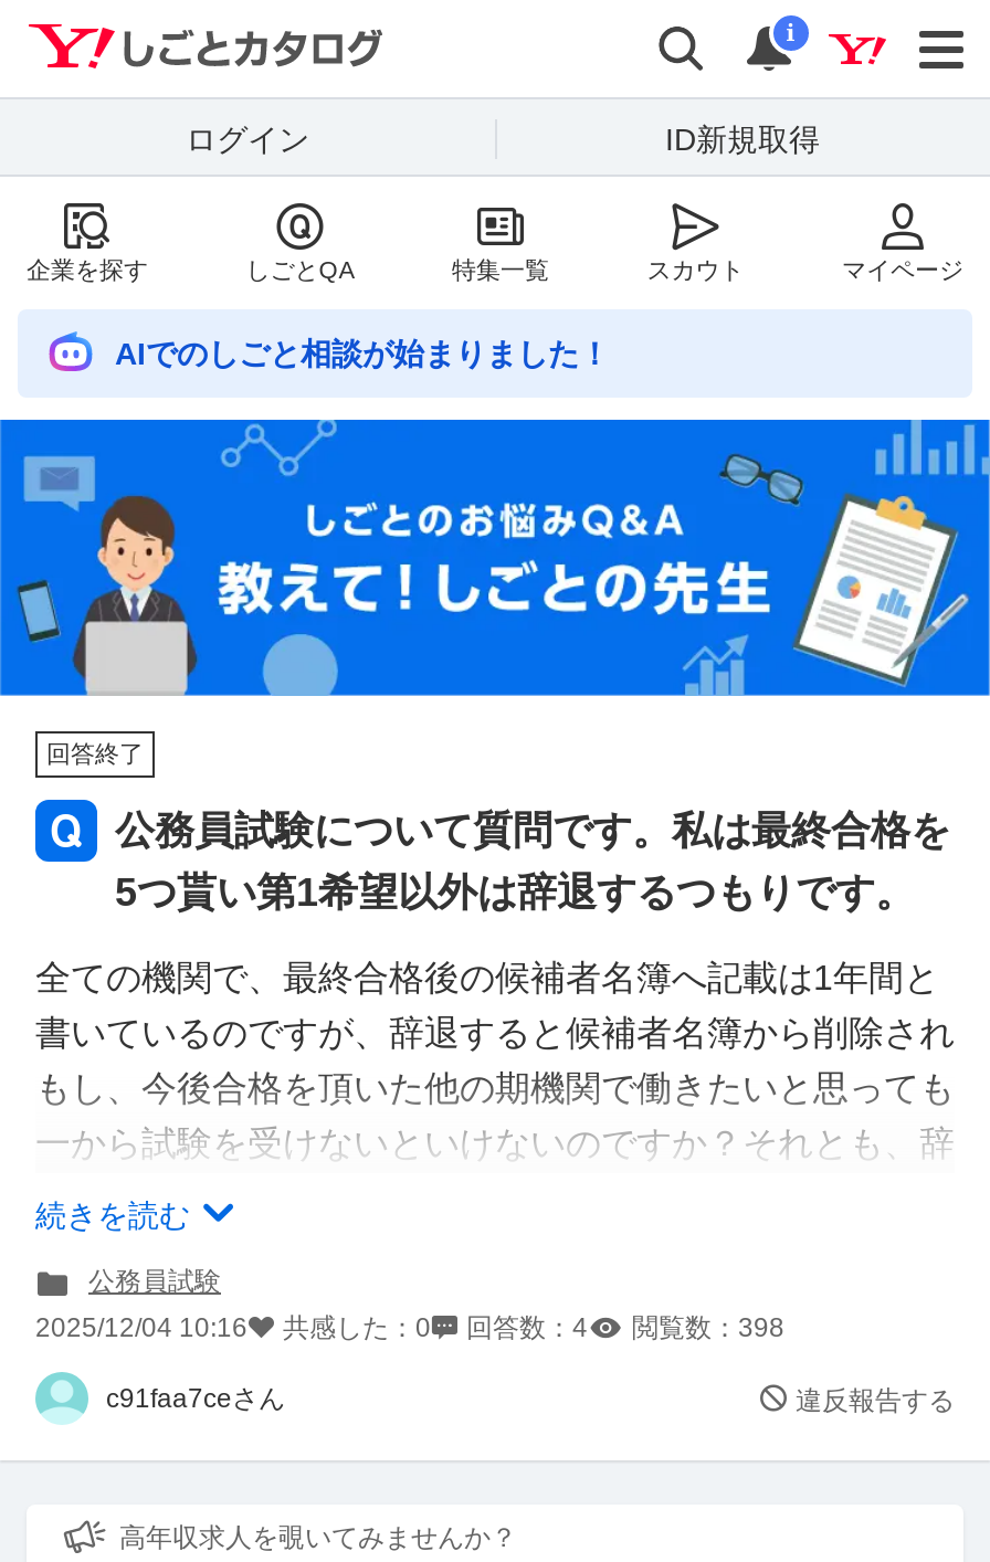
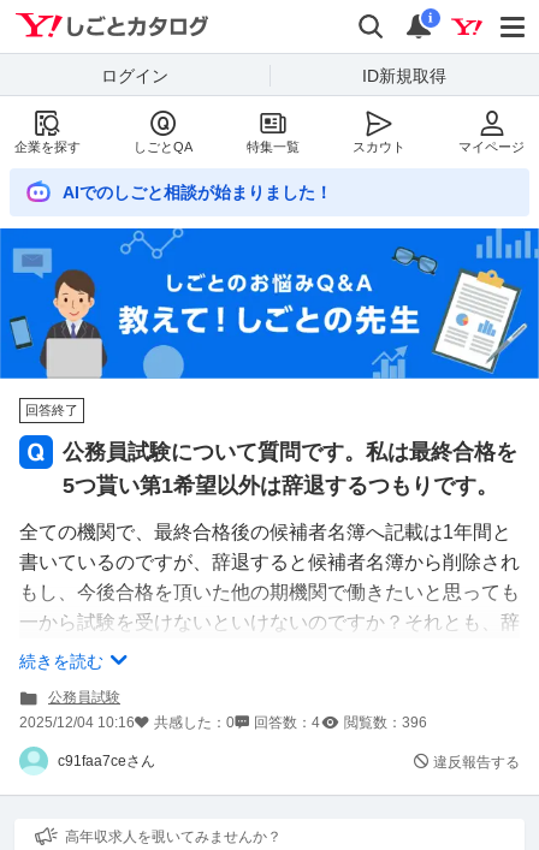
[632,1313,784,1344] 閲覧数：398 -> [344,715,427,731] 閲覧数：396

